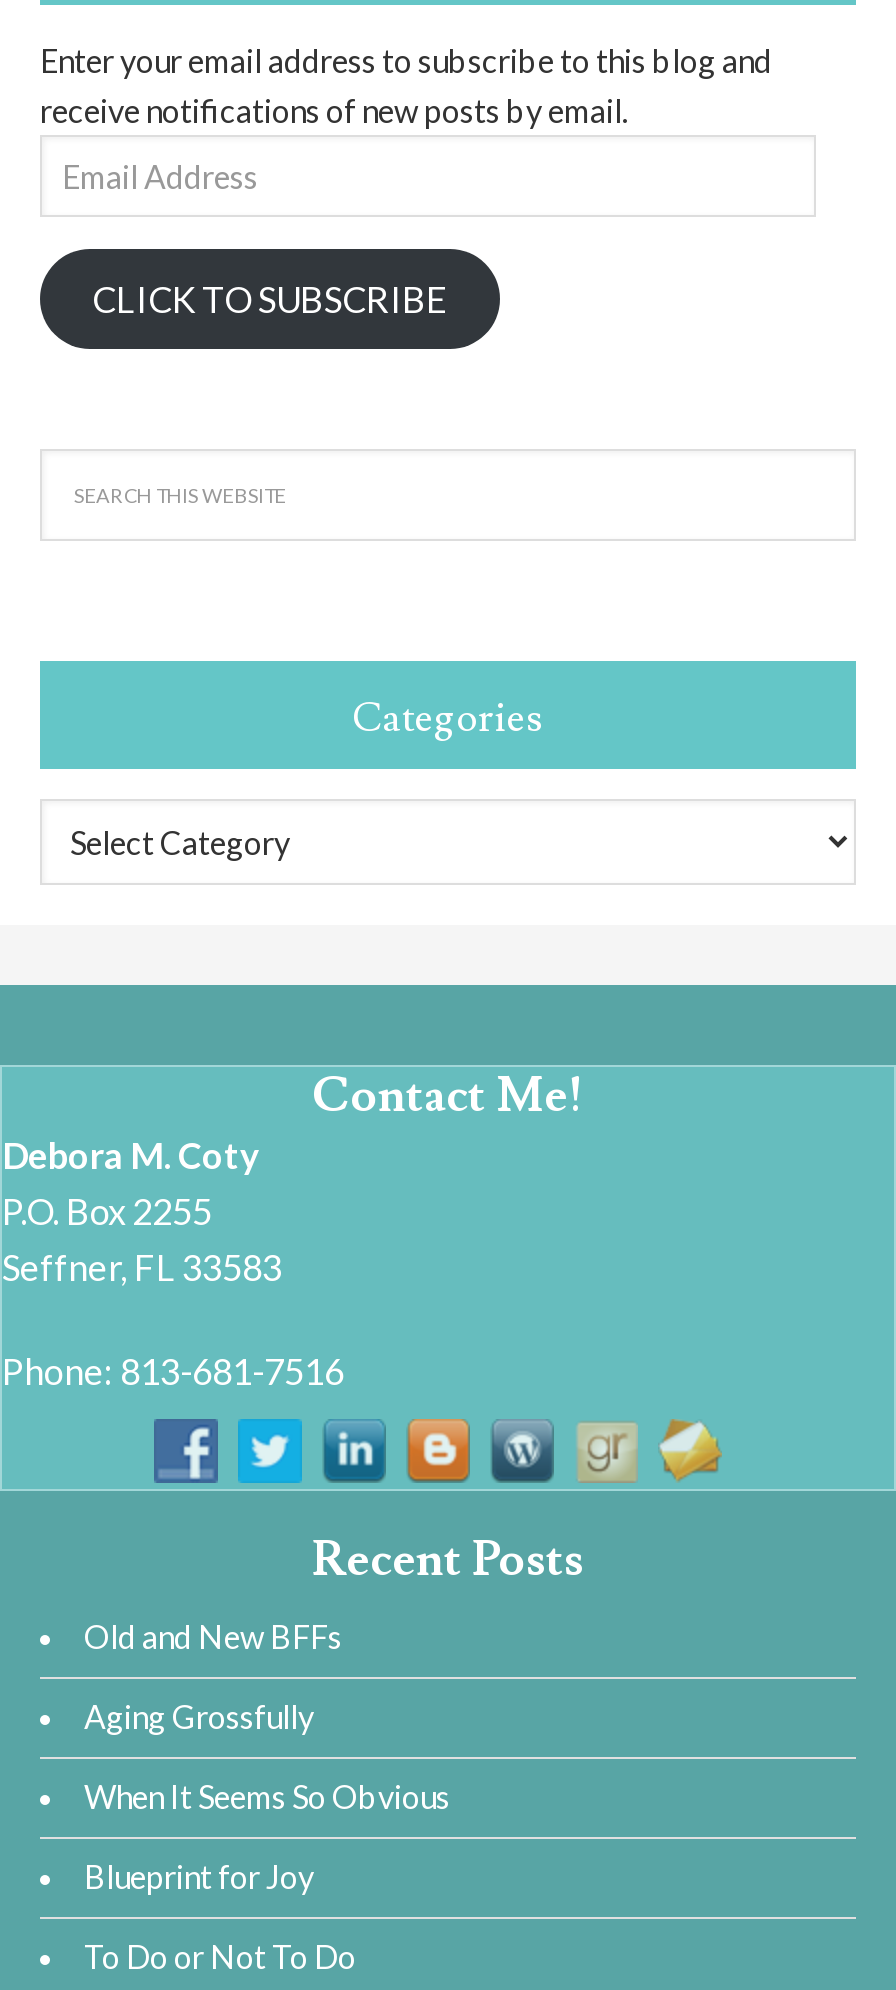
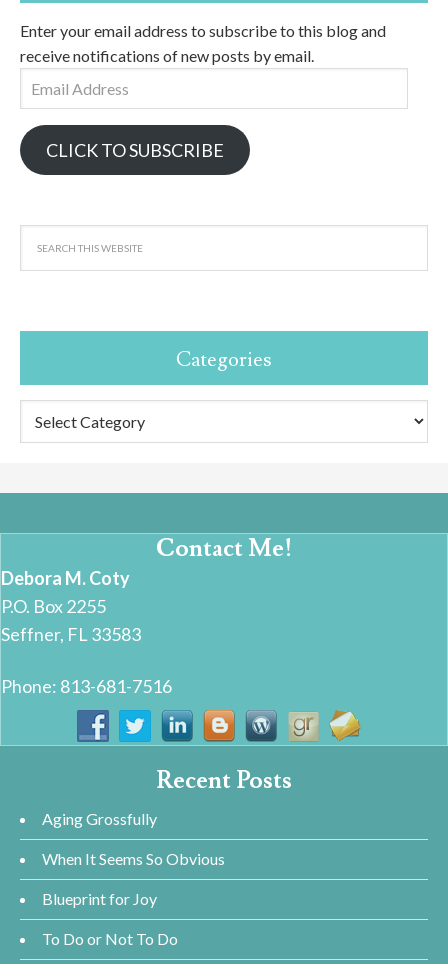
[84,1617,342,1655] Old and New BFFs -> none

